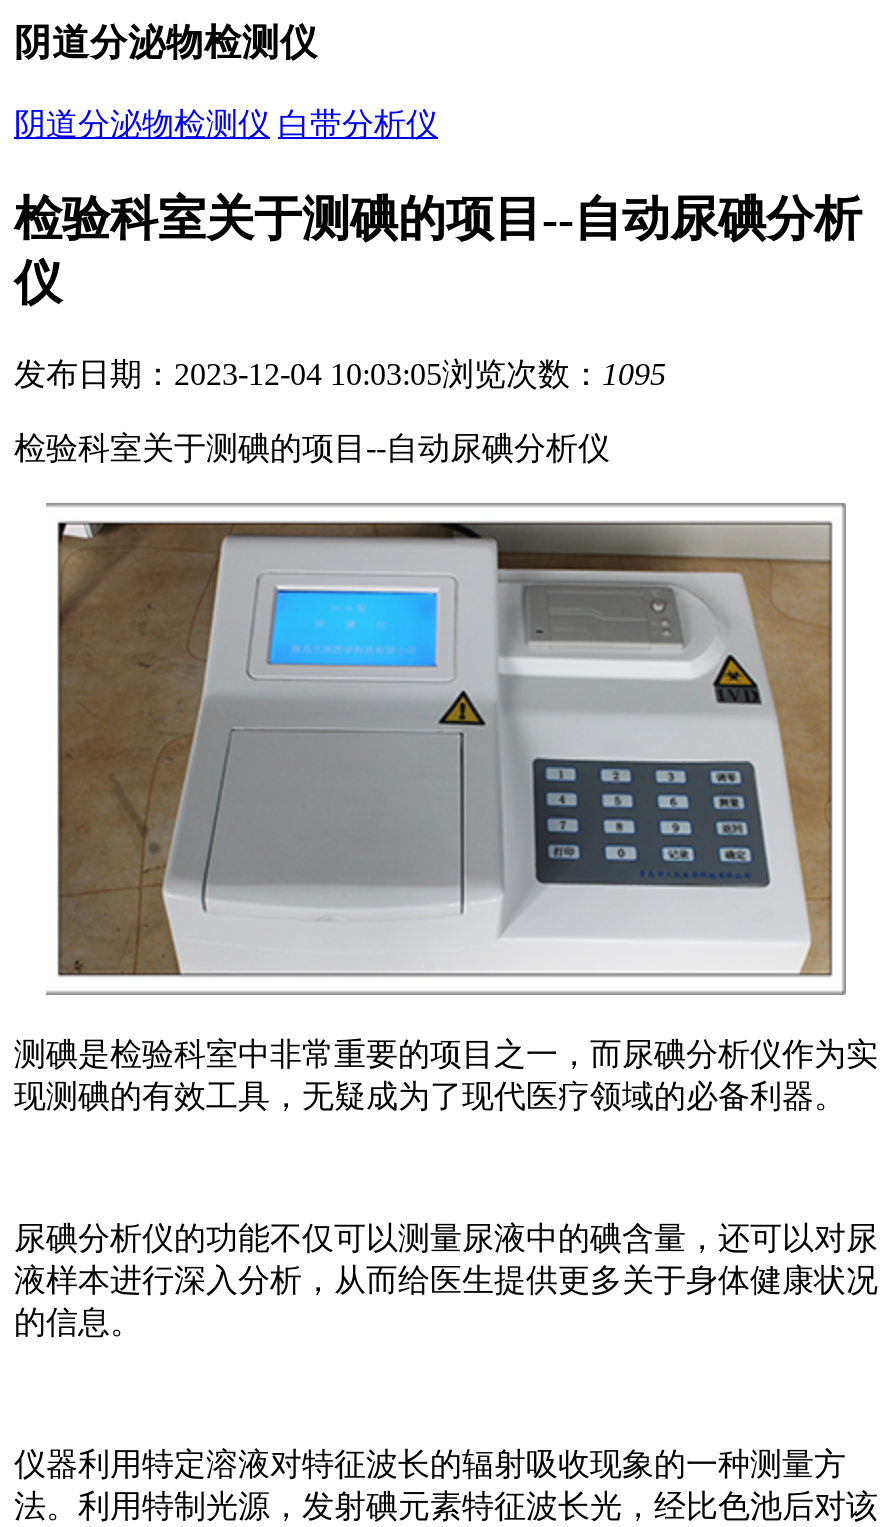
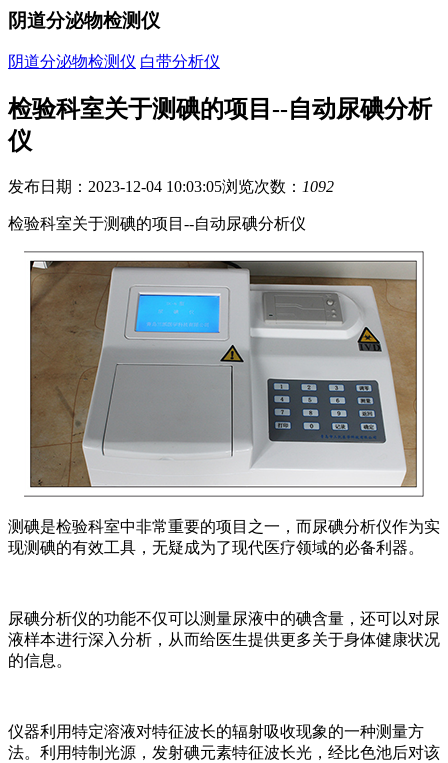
[14,357,666,391] 发布日期：2023-12-04 10:03:05浏览次数：1095 -> [8,178,334,195] 发布日期：2023-12-04 10:03:05浏览次数：1092

